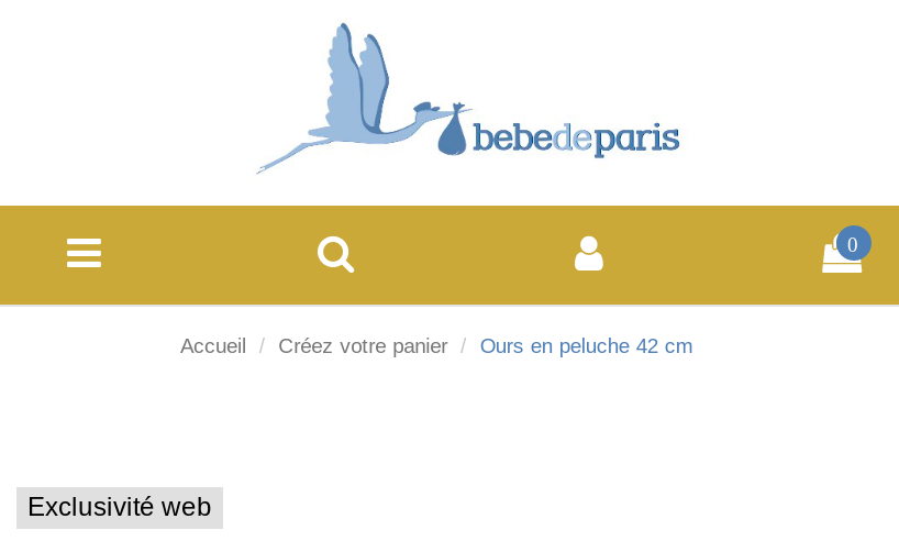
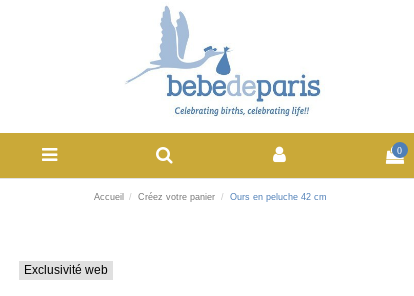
[260,25,682,170] [image] -> [126,28,321,117] [image]

